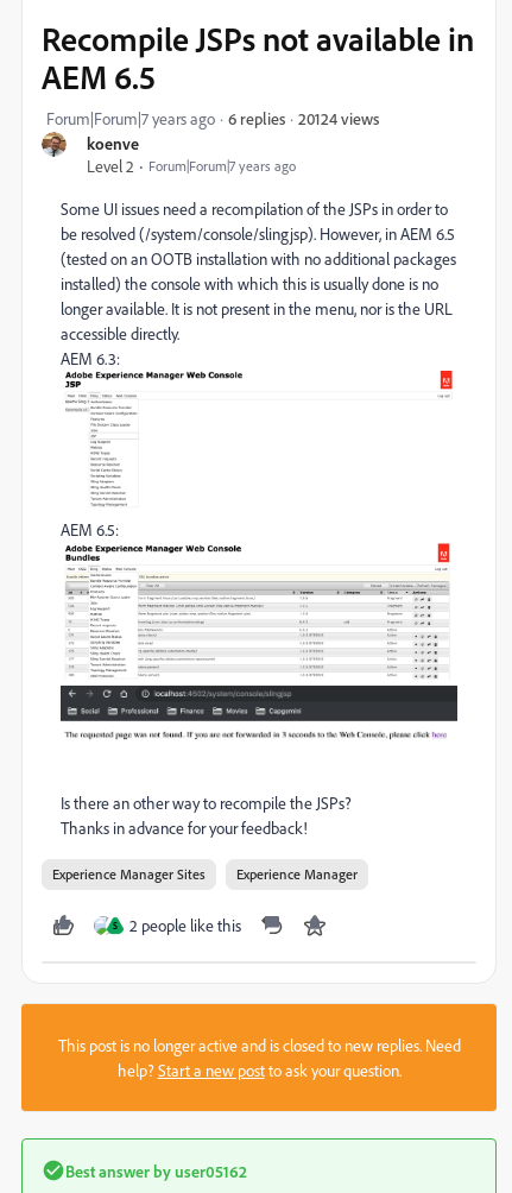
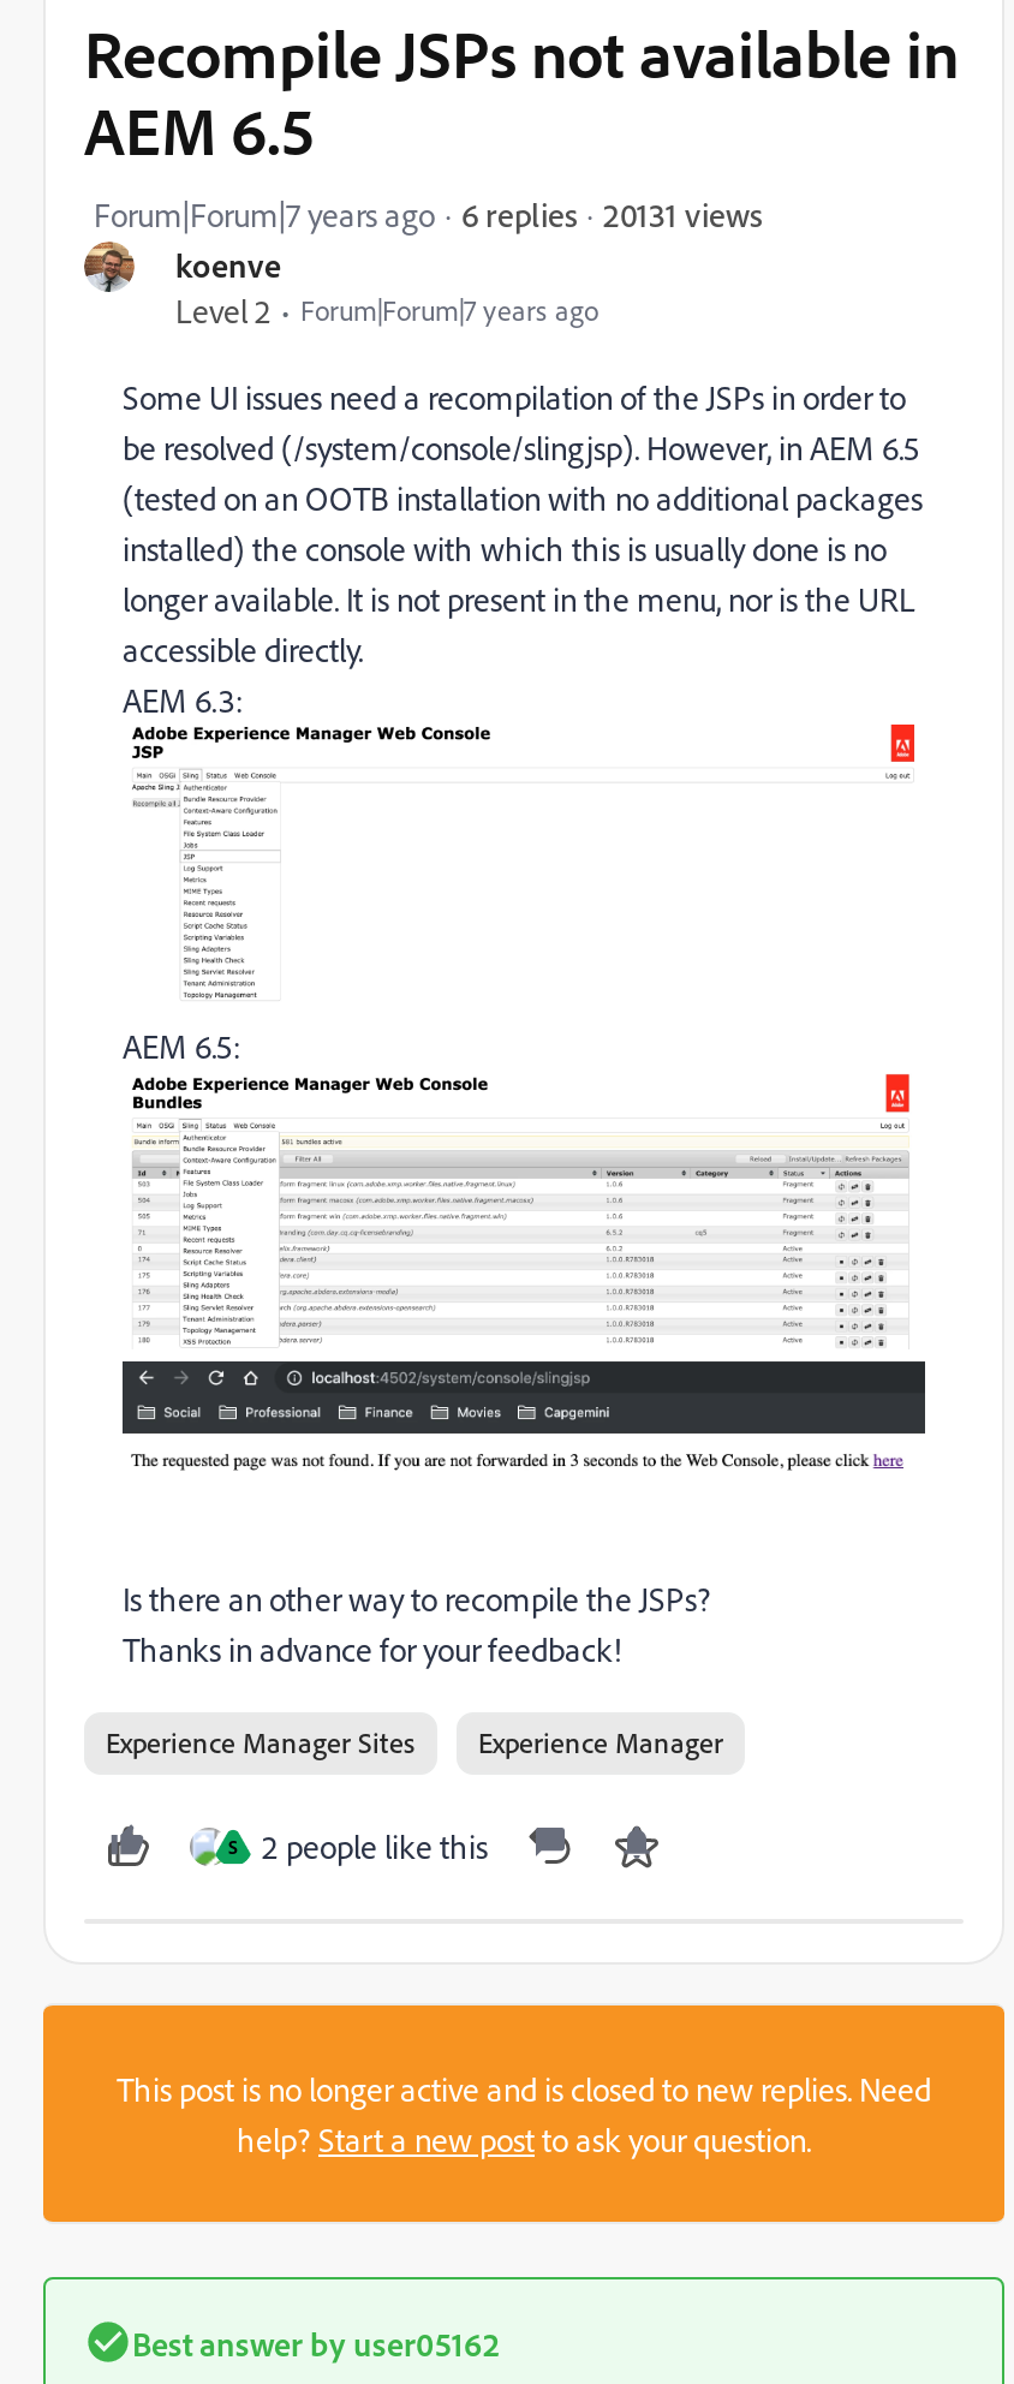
[298,108,379,128] 20124 views -> [603,192,762,233] 20131 views

